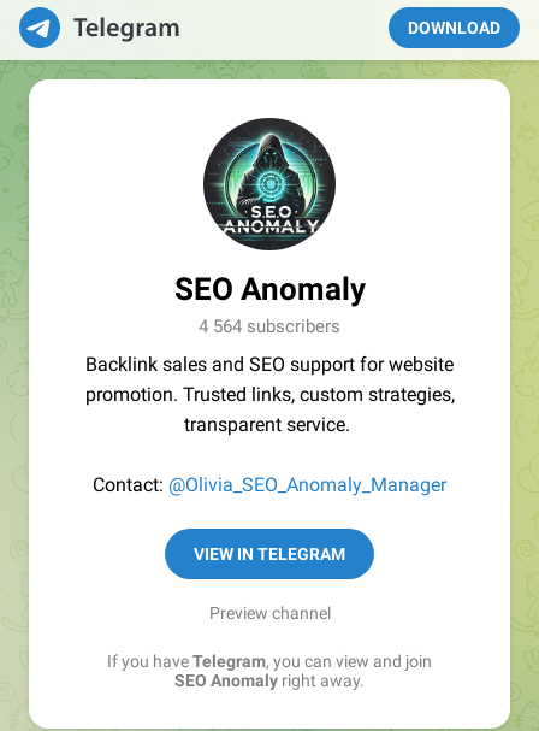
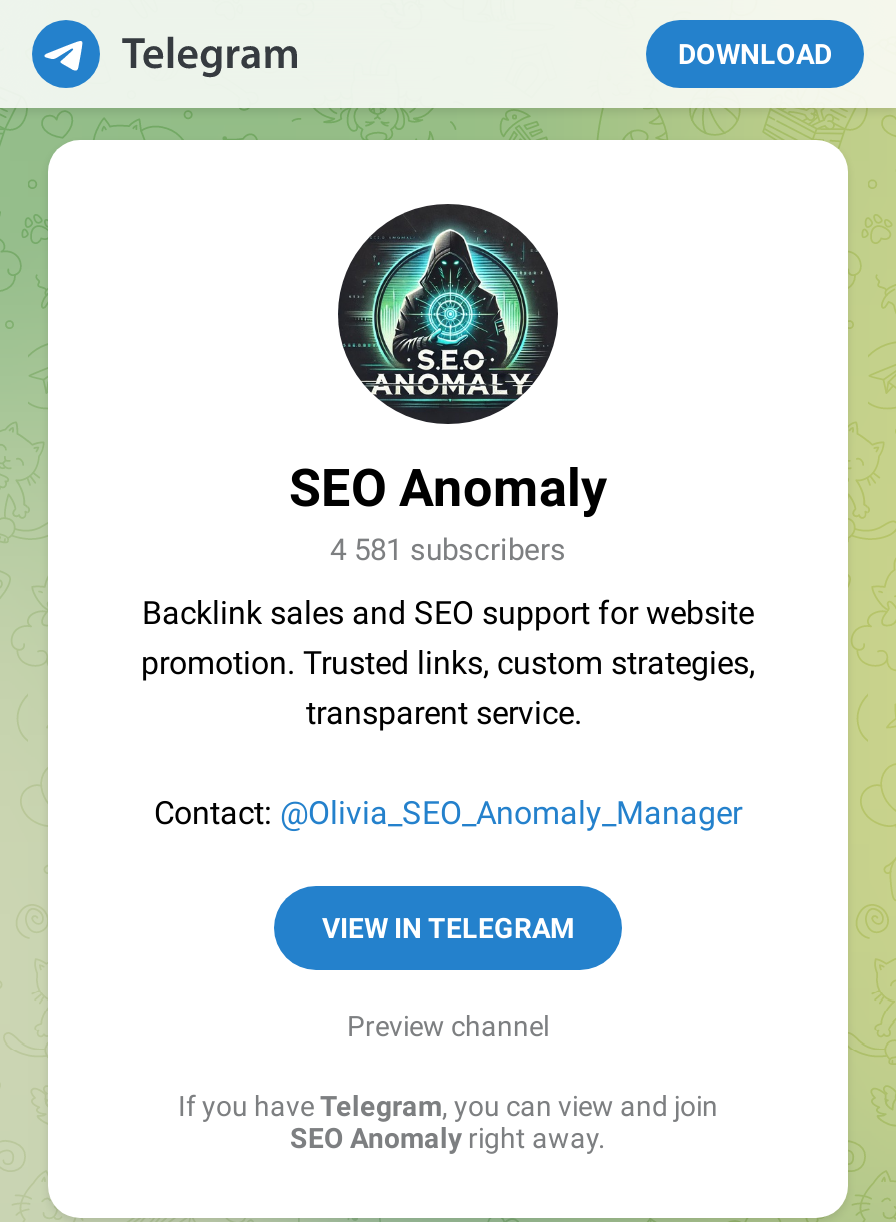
[199,316,340,337] 4 564 subscribers -> [330,532,566,568] 4 581 subscribers

